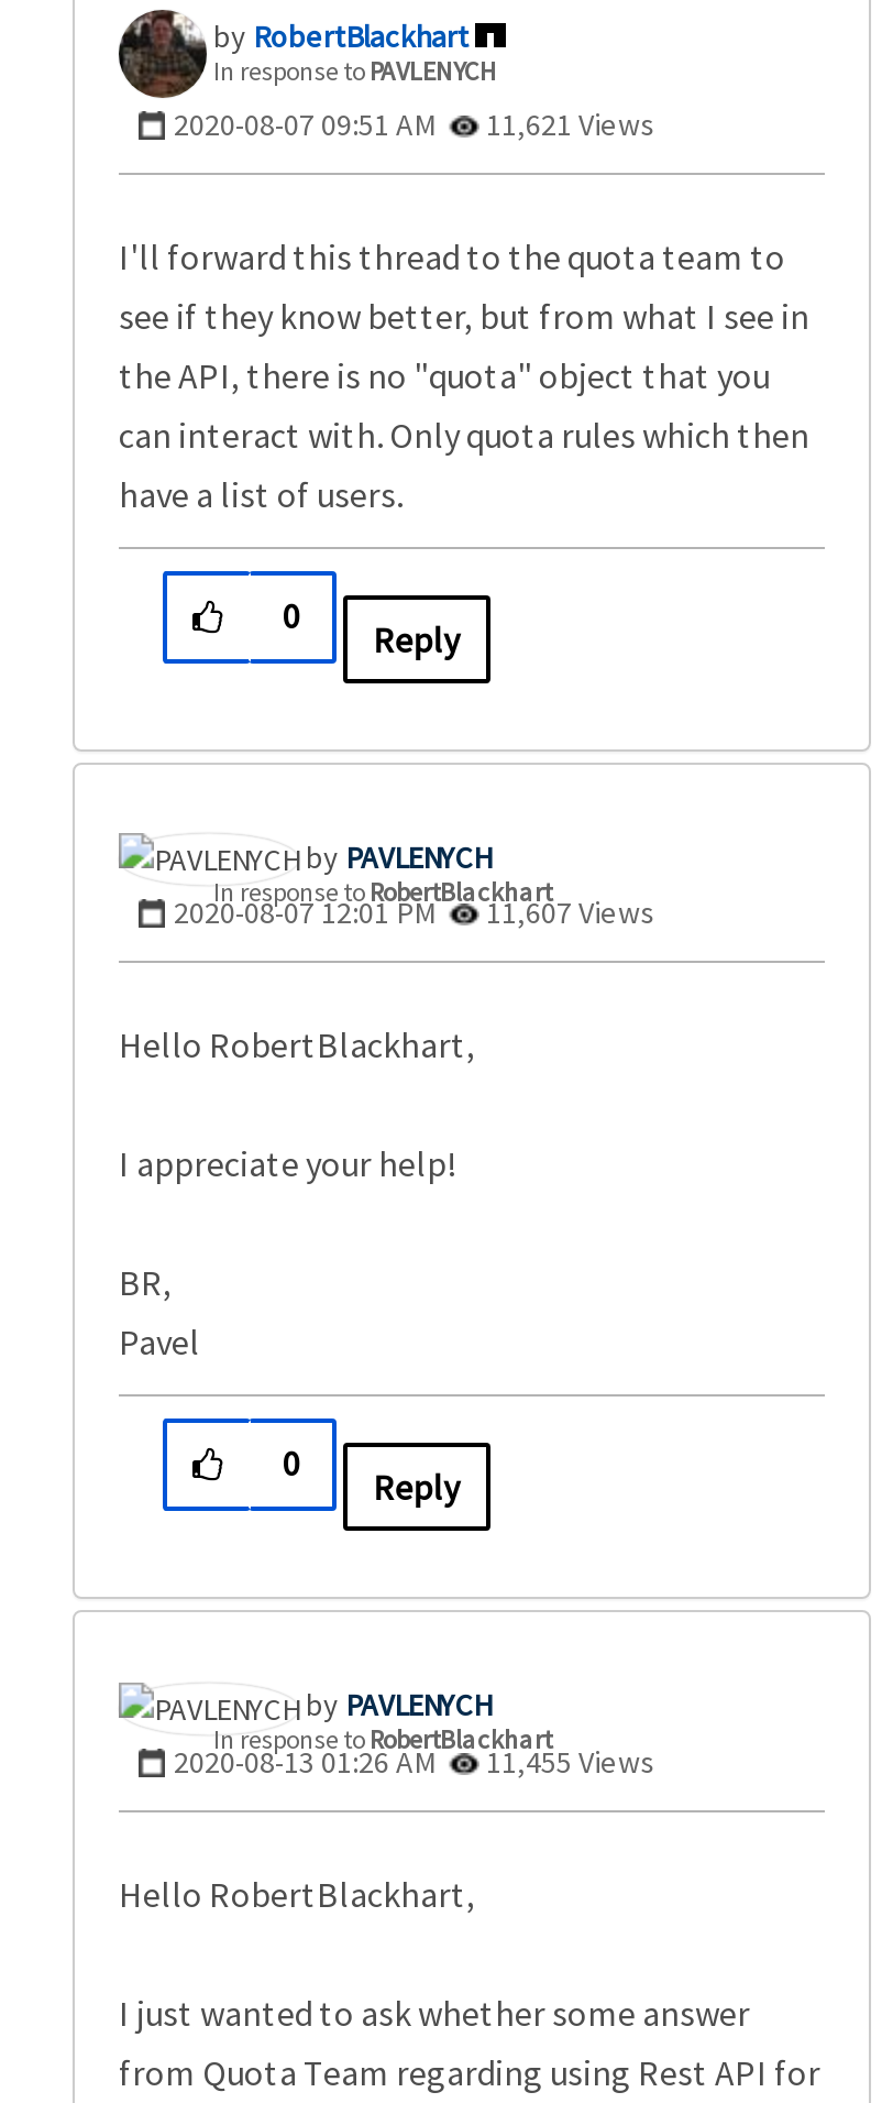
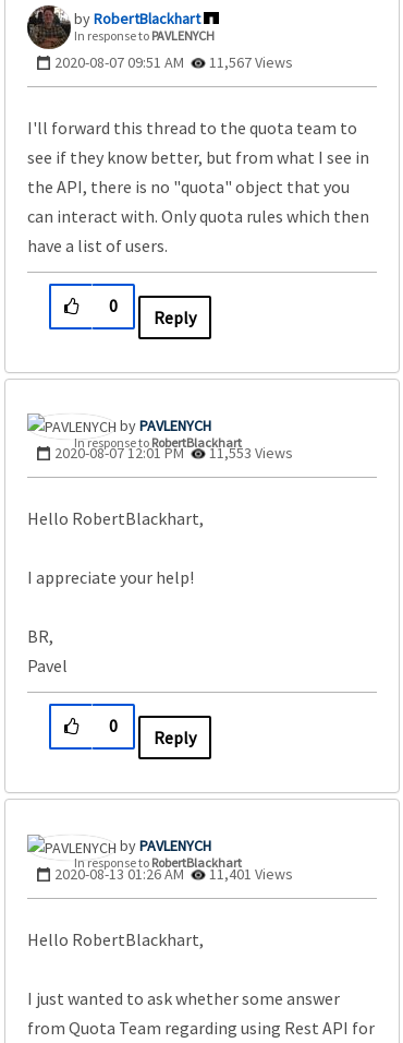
[174,104,655,143] 2020-08-07 09:51 AM 11,621 Views -> [54,52,293,72] 2020-08-07 09:51 AM 11,567 Views
[174,893,655,933] 2020-08-07 12:01 PM 11,607 Views -> [54,443,293,463] 2020-08-07 12:01 PM 11,553 Views
[174,1742,655,1781] 2020-08-13 01:26 AM 11,455 Views -> [54,864,293,883] 2020-08-13 01:26 AM 11,401 Views

